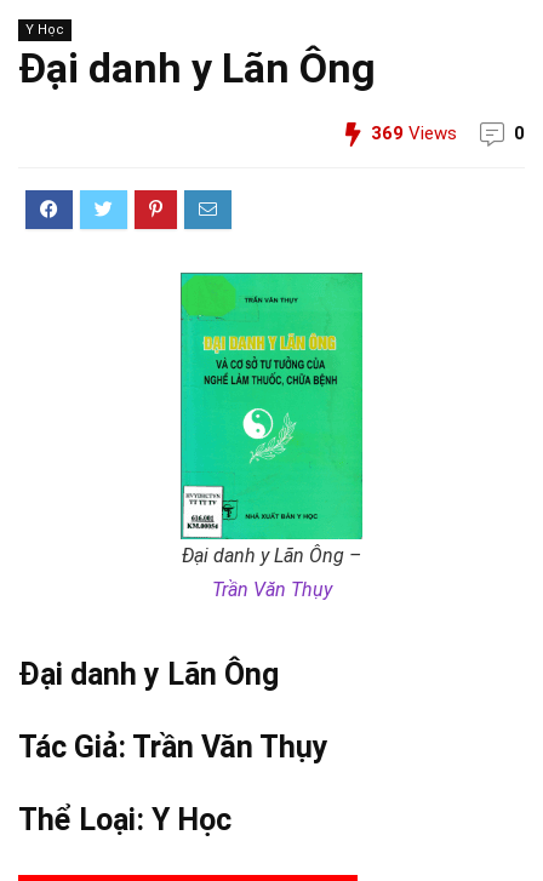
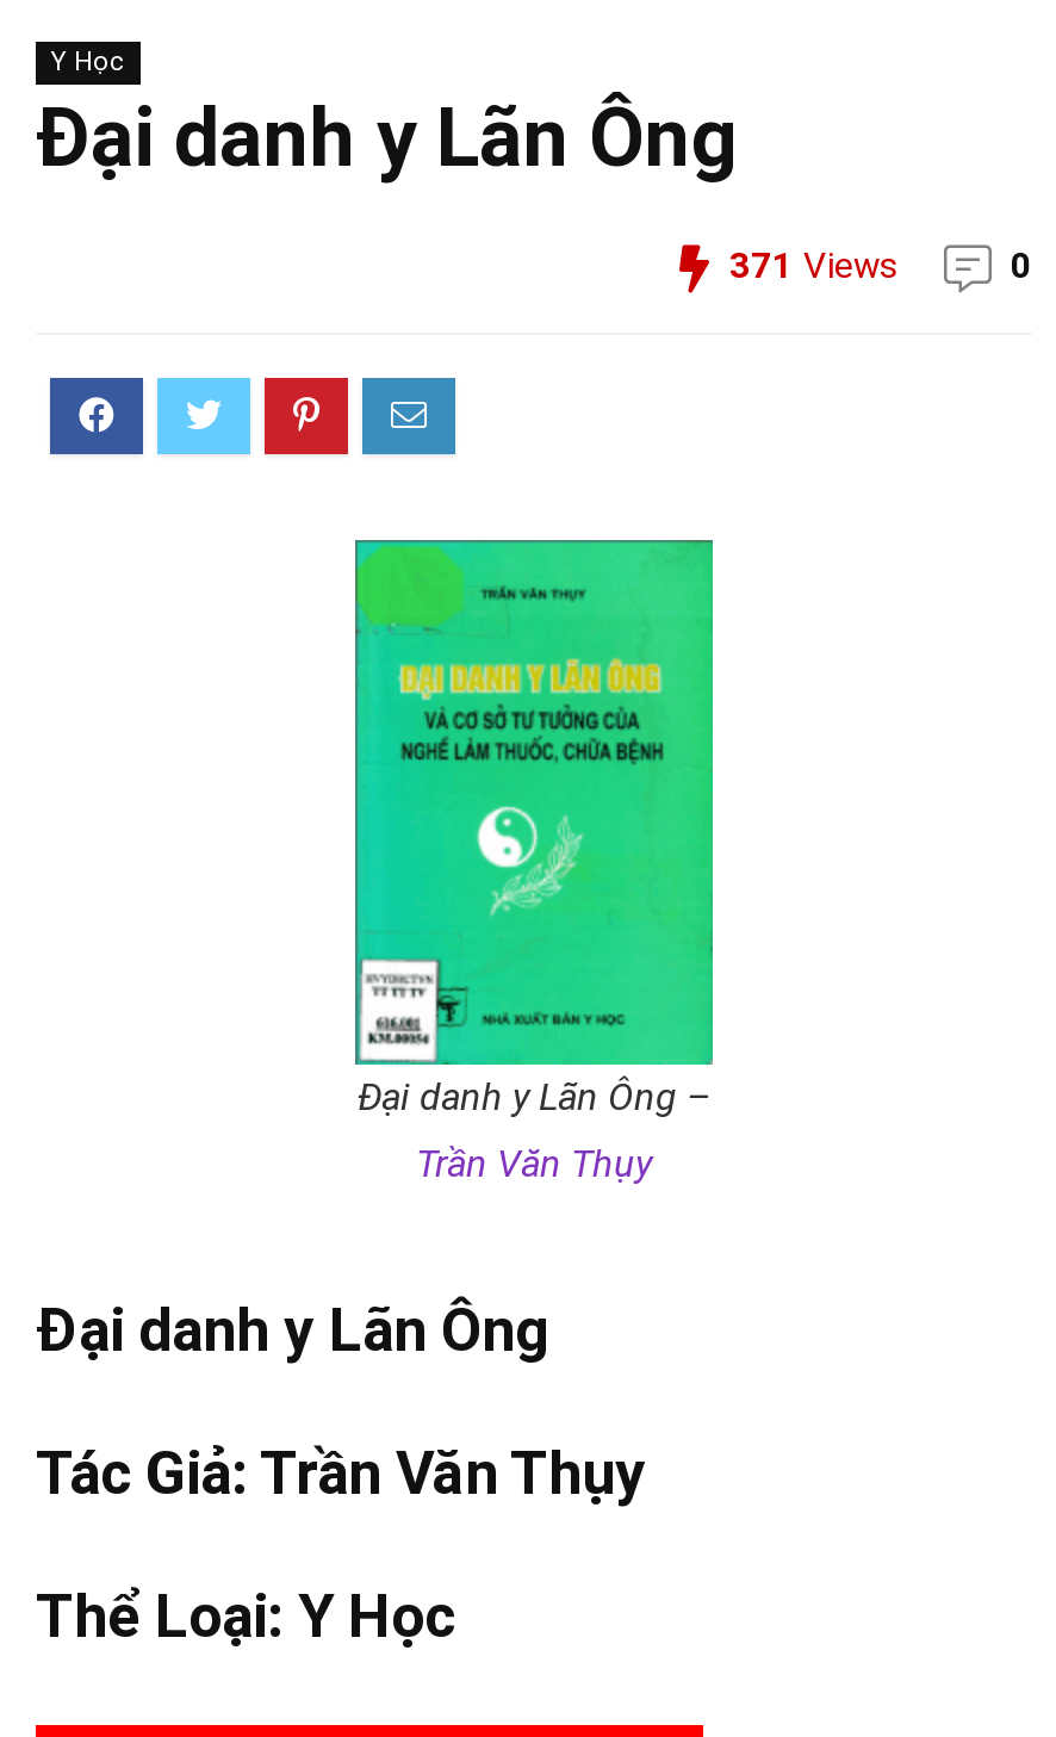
[371,122,457,144] 369 Views -> [729,244,899,287] 371 Views

